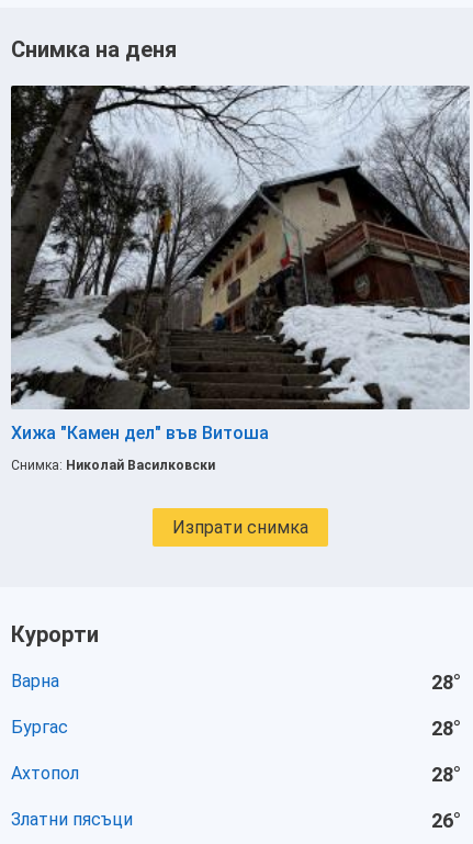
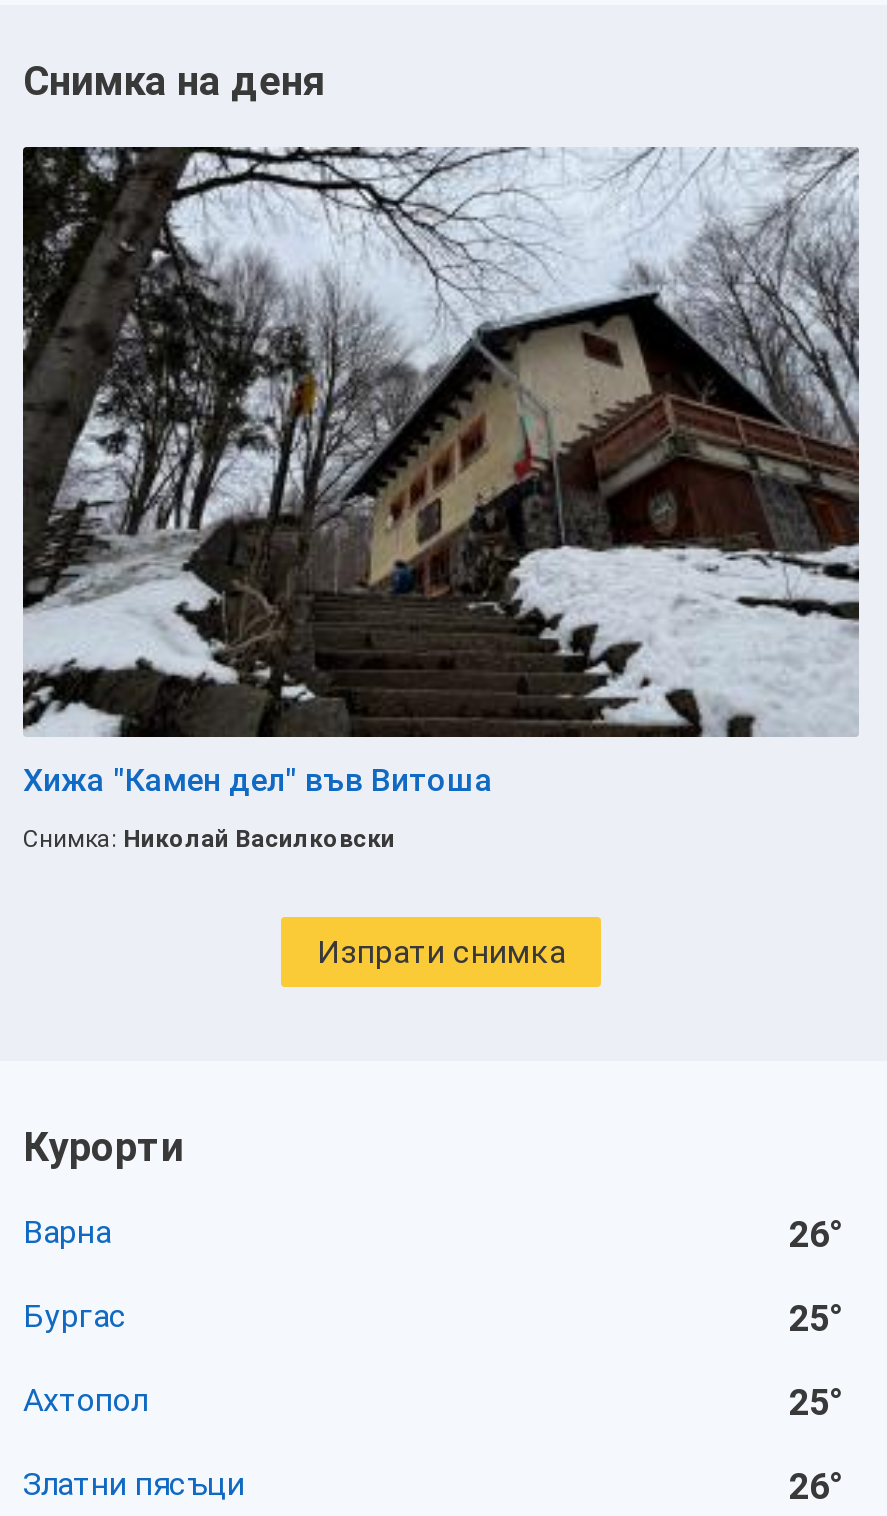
[431,671,461,694] 28° -> [789,1213,843,1255] 26°
[431,717,461,740] 28° -> [789,1297,843,1339] 25°
[431,763,461,786] 28° -> [789,1381,843,1423] 25°

